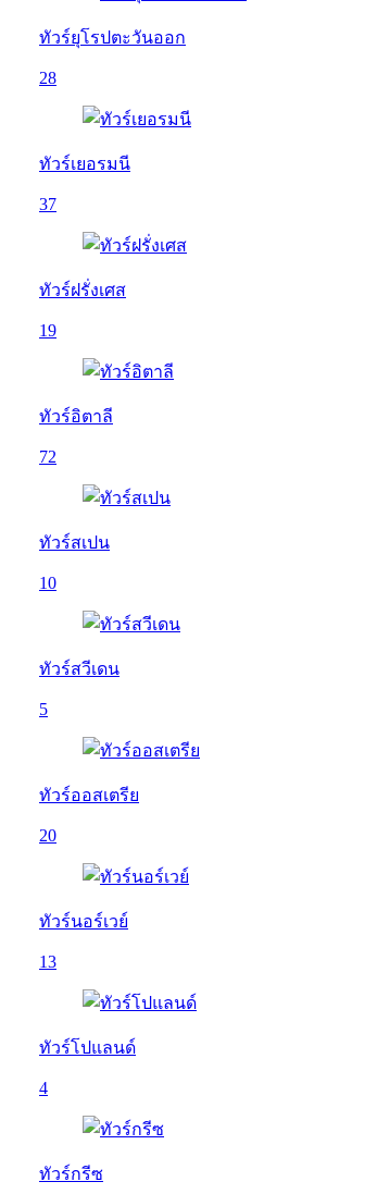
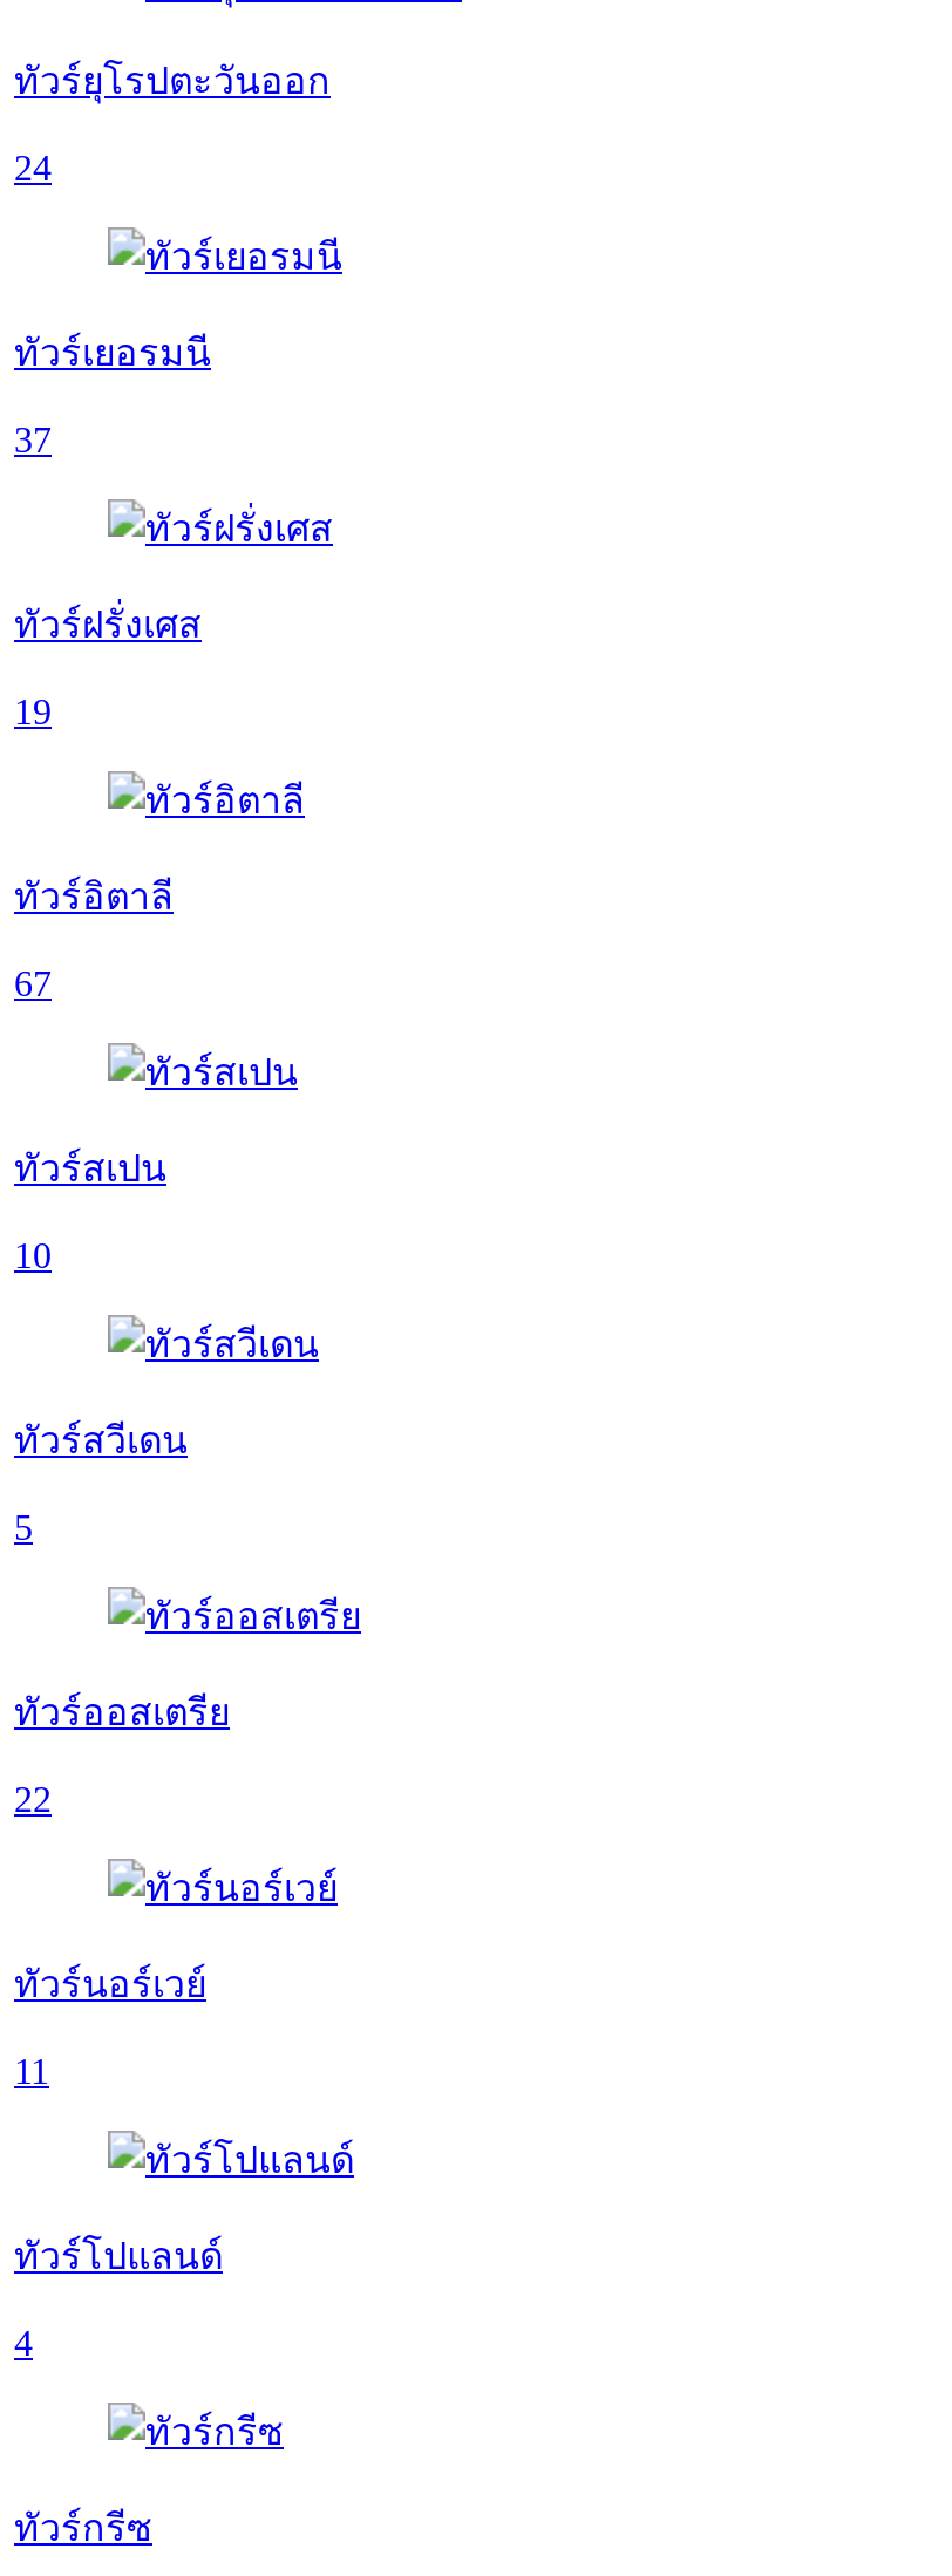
[39,69,56,87] 28 -> [14,148,52,188] 24
[39,447,56,466] 72 -> [14,963,52,1003] 67
[39,826,56,845] 20 -> [14,1779,52,1819] 22
[39,952,56,971] 13 -> [14,2051,49,2091] 11

